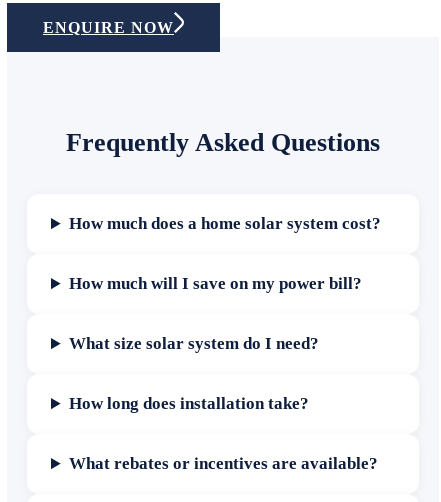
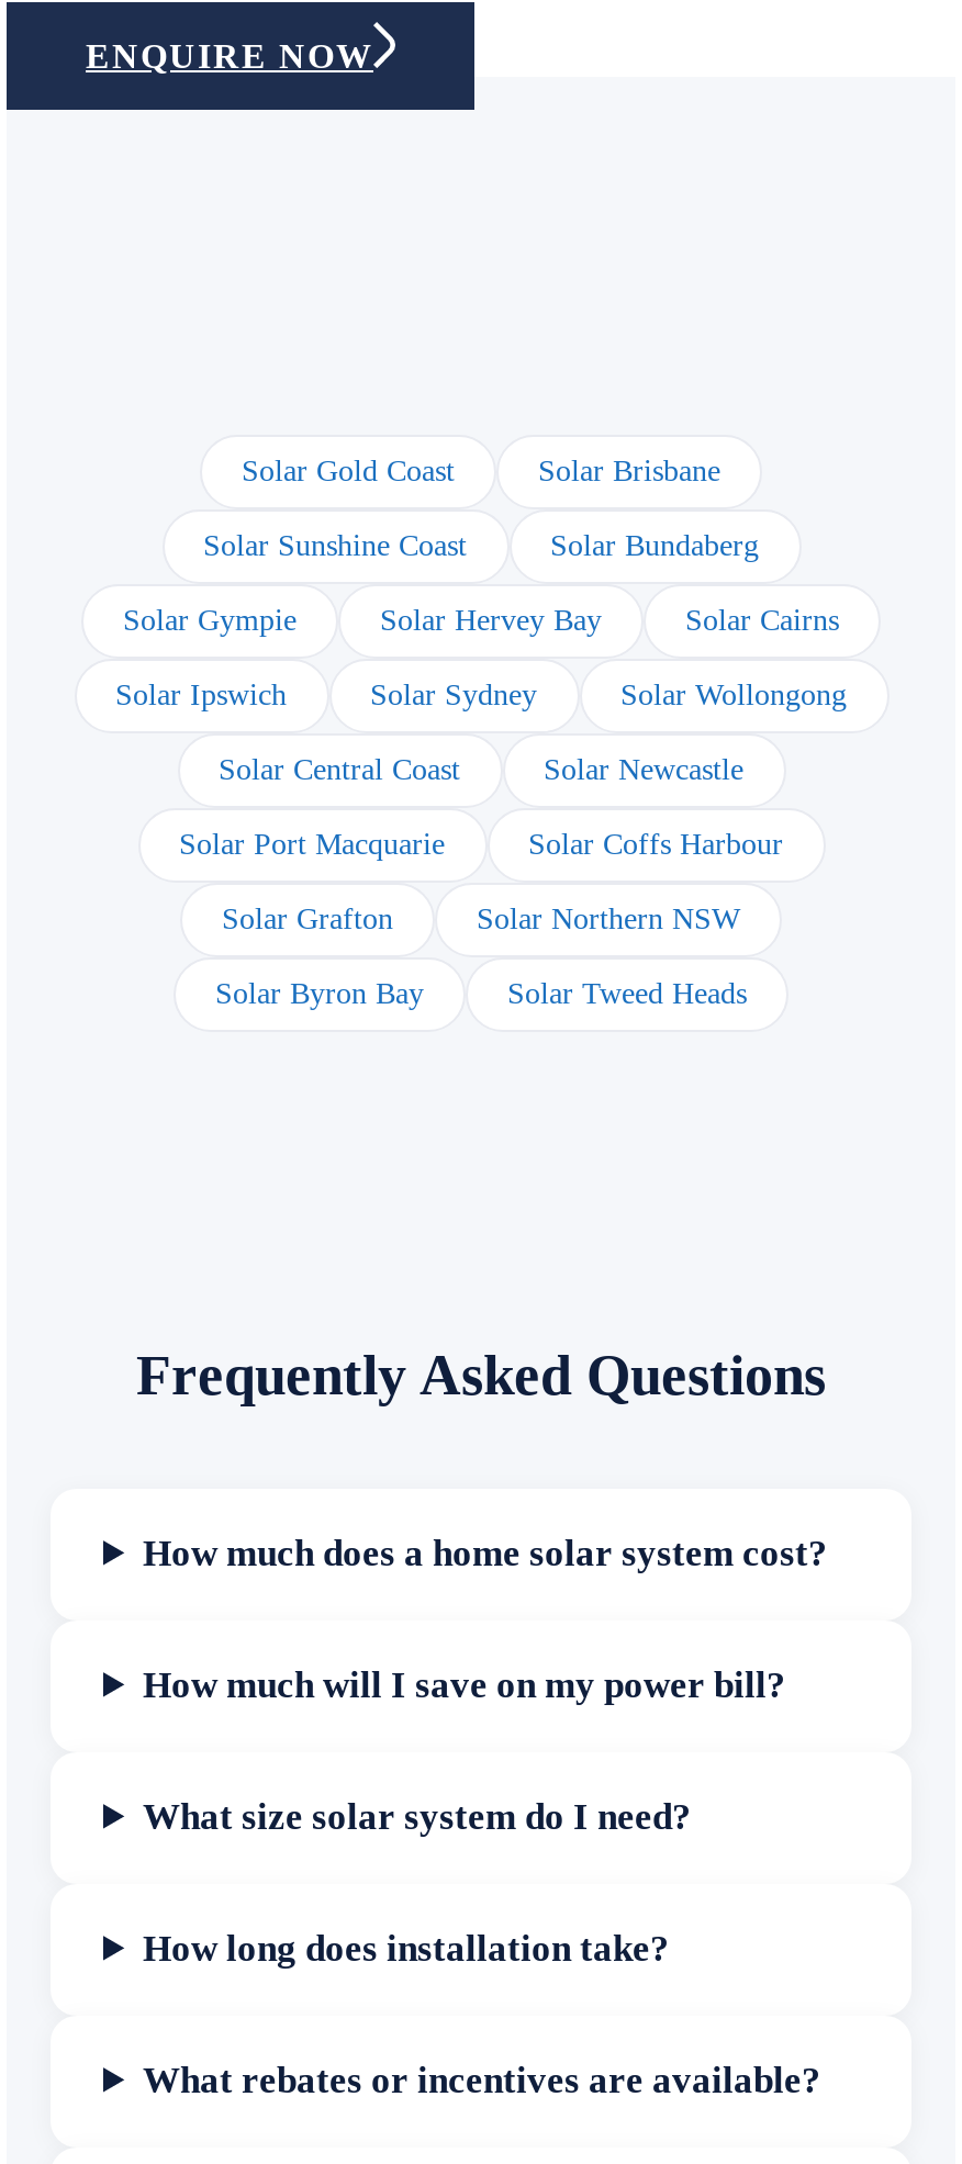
none -> [115,455,847,1010] Solar Gold Coast | Solar Brisbane | Solar Sunshine Coast | Solar Bundaberg | Solar Gympie | Solar Hervey Bay | Solar Cairns | Solar Ipswich | Solar Sydney | Solar Wollongong | Solar Central Coast | Solar Newcastle | Solar Port Macquarie | Solar Coffs Harbour | Solar Grafton | Solar Northern NSW | Solar Byron Bay | Solar Tweed Heads

